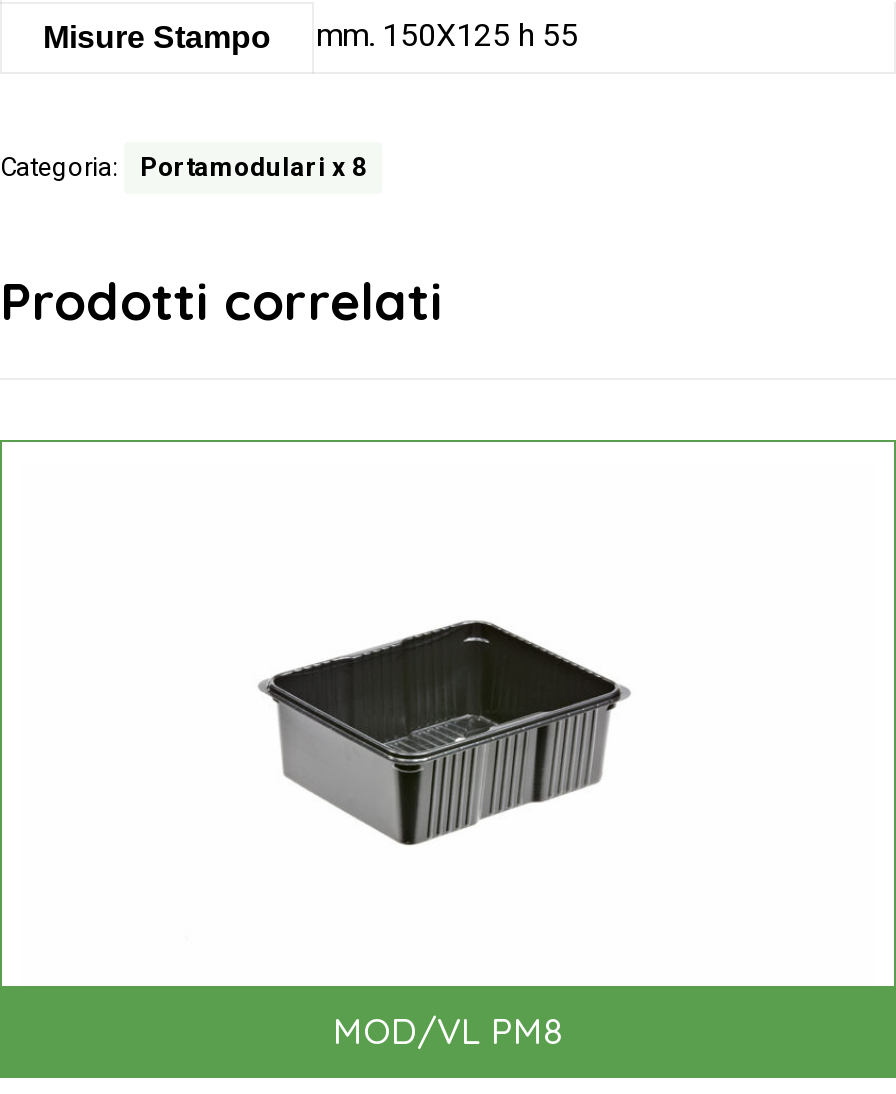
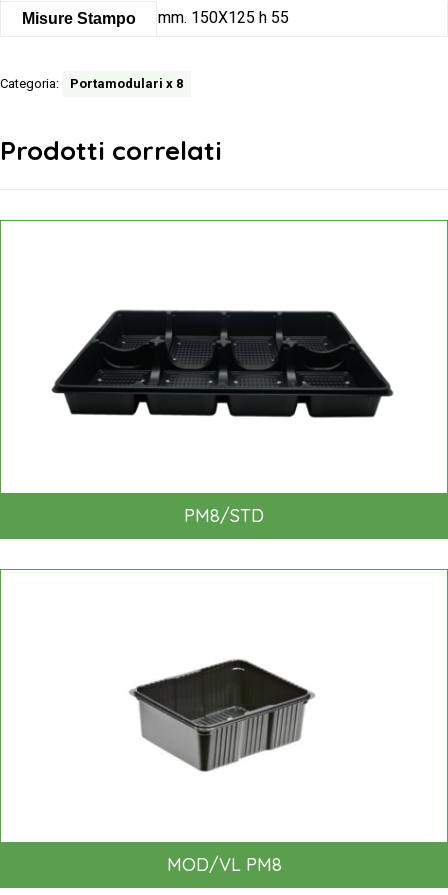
none -> [51,309,394,419] [image]
none -> [184,504,264,527] PM8/STD

